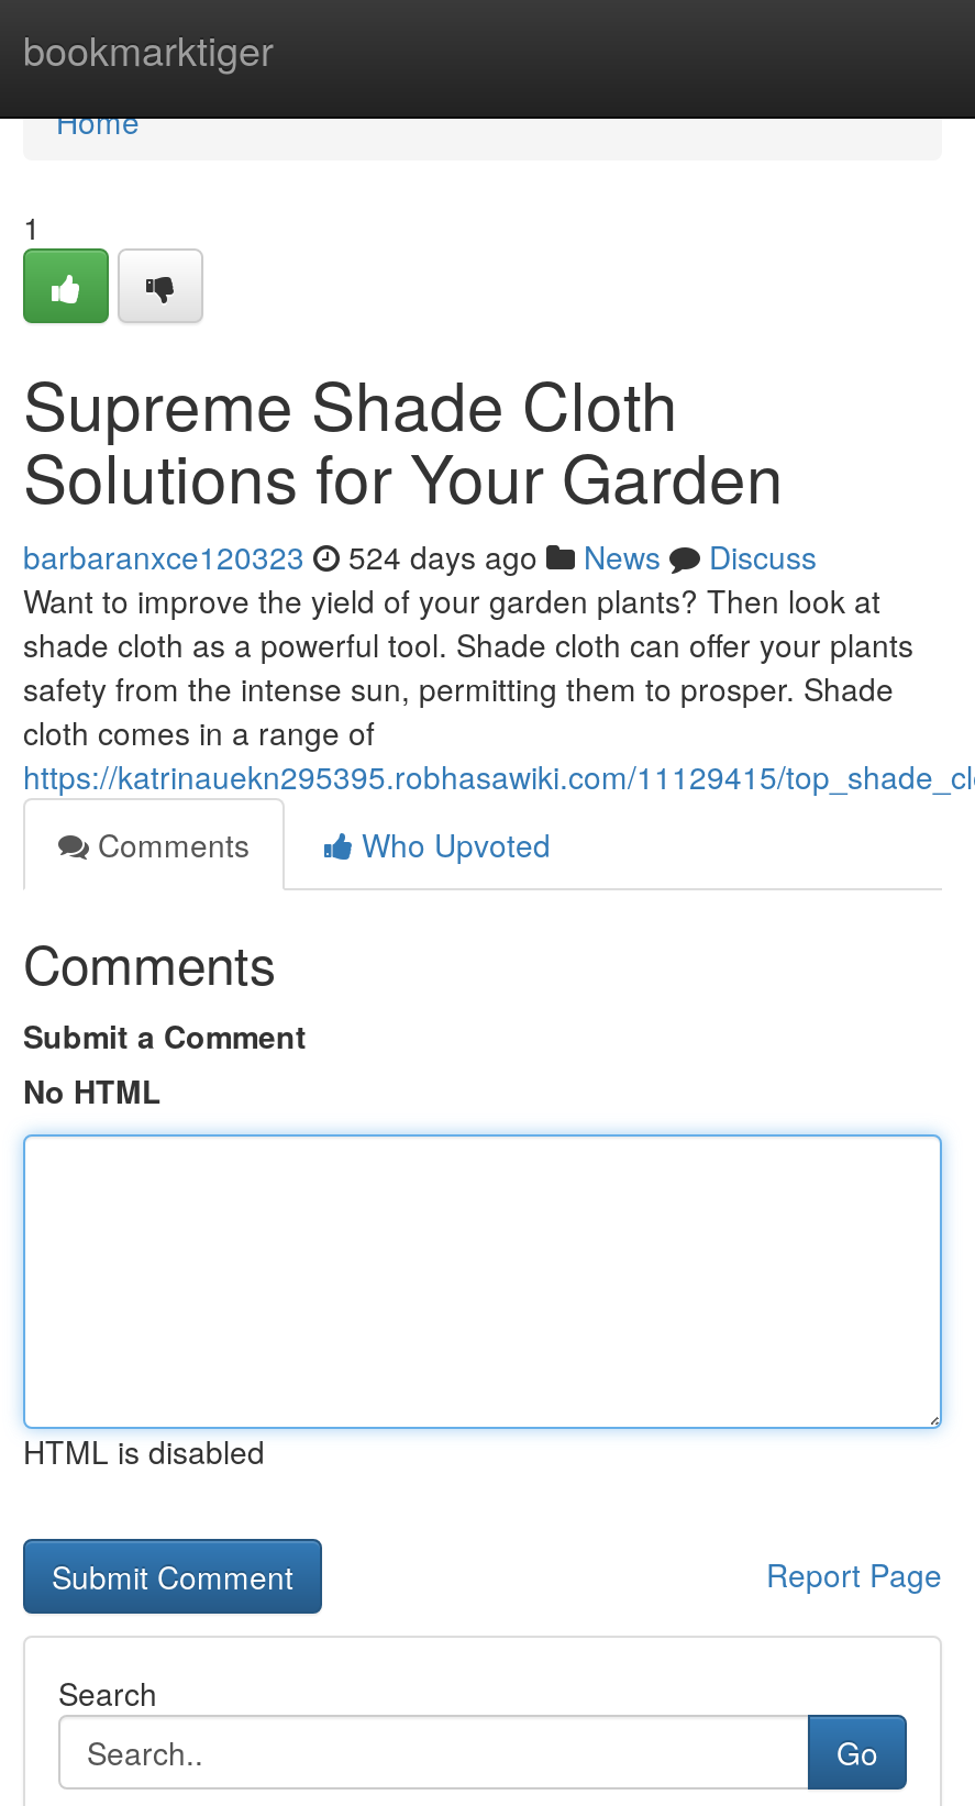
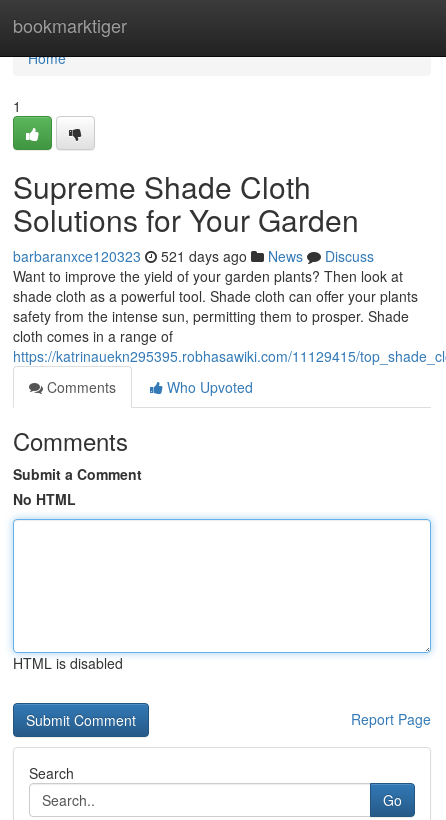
[23,534,817,578] barbaranxce120323 524 days ago News Discuss -> [13,246,374,266] barbaranxce120323 521 days ago News Discuss

